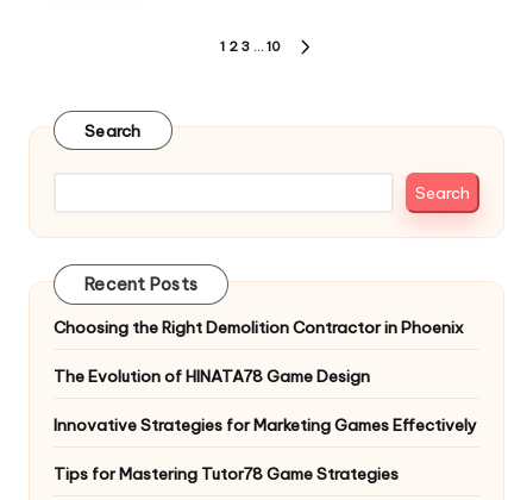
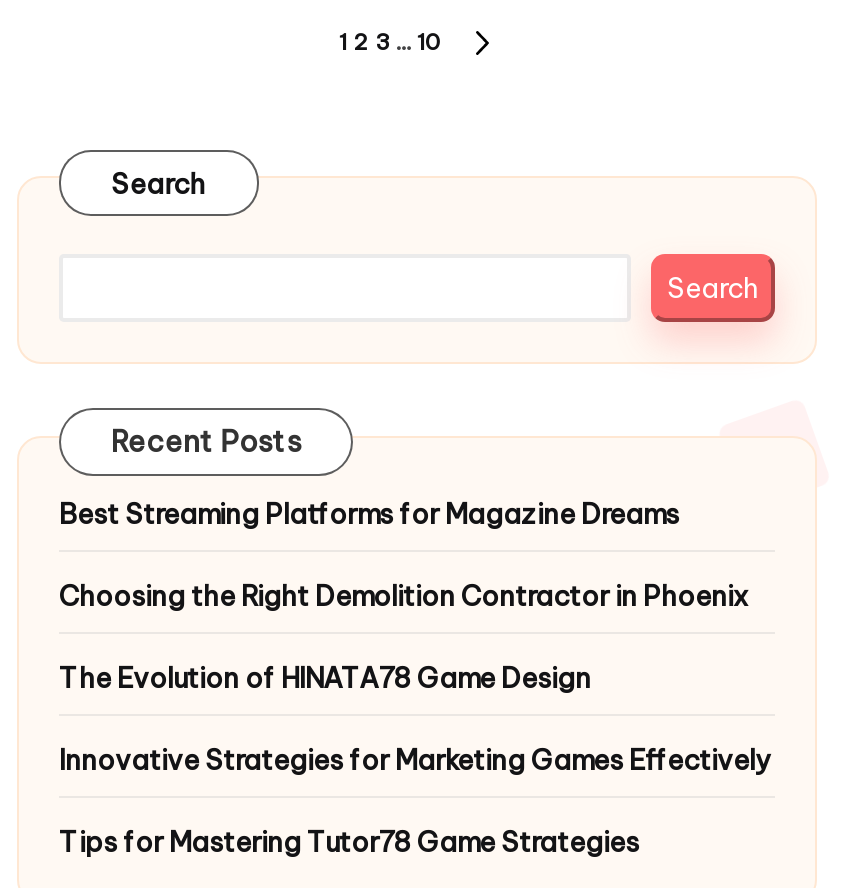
none -> [59,495,679,531] Best Streaming Platforms for Magazine Dreams

